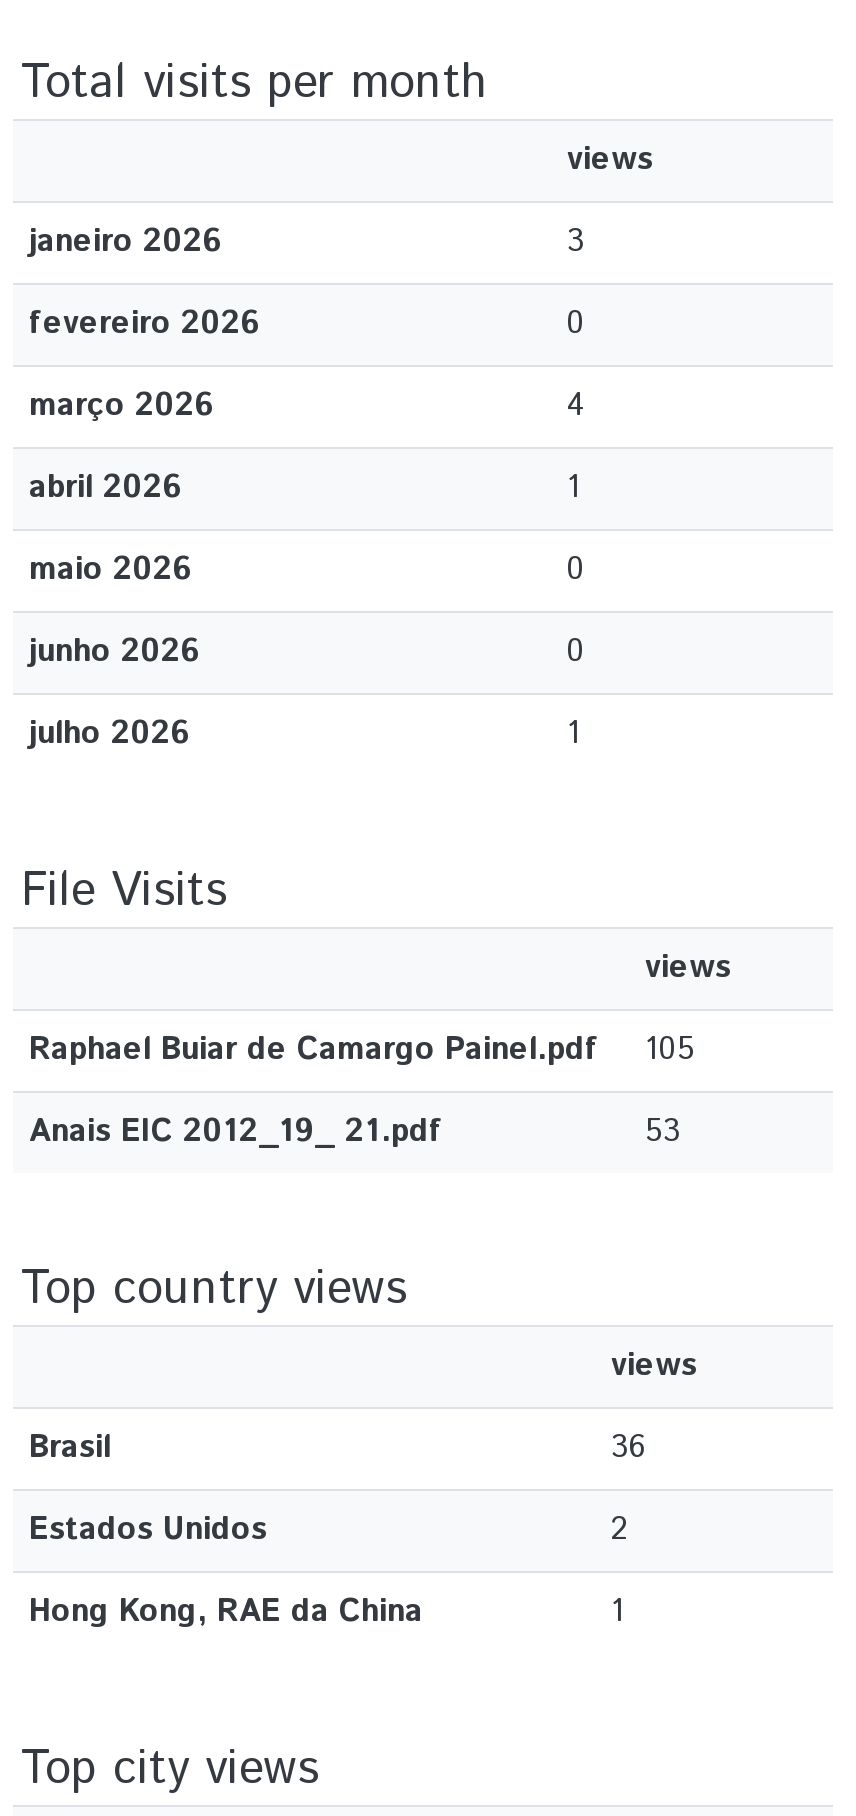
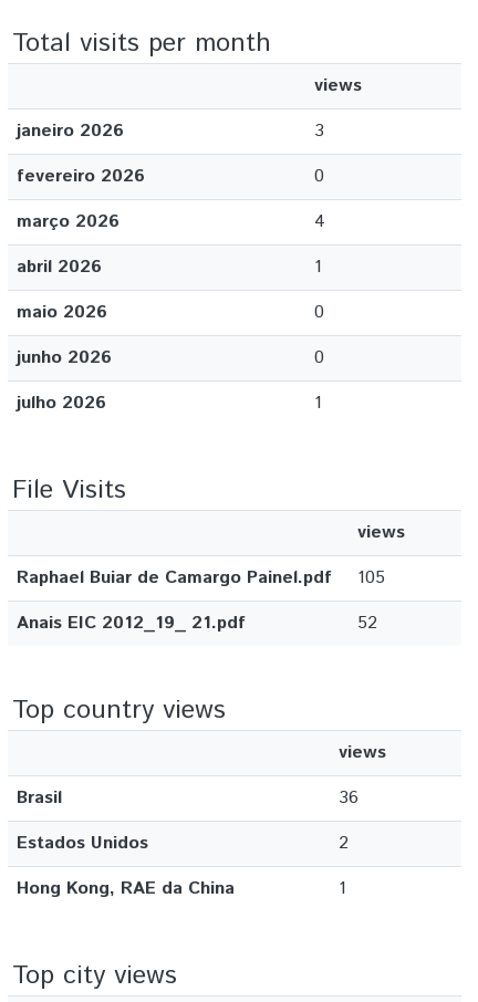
[645,1109,681,1155] 53 -> [357,610,377,636] 52

